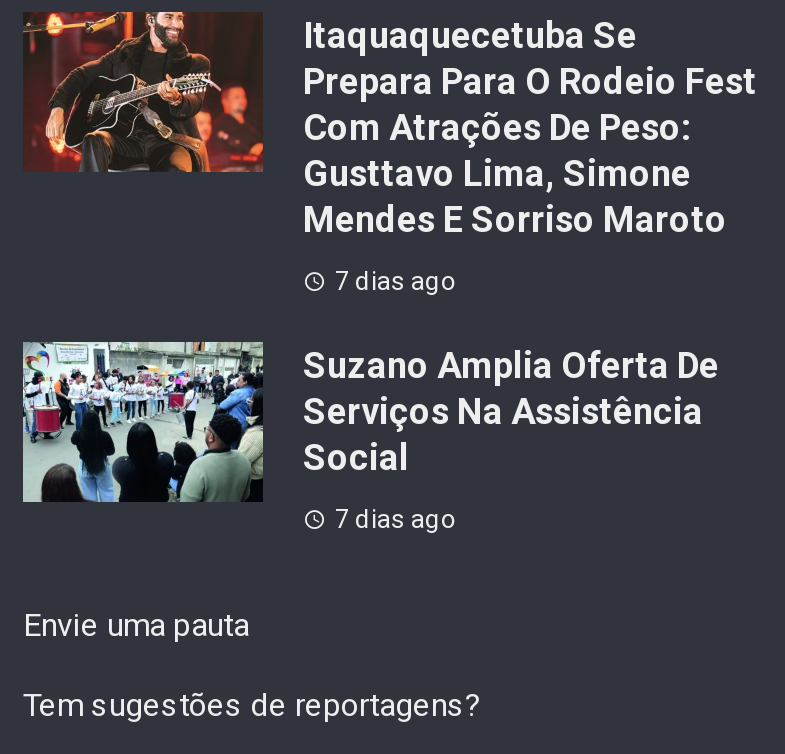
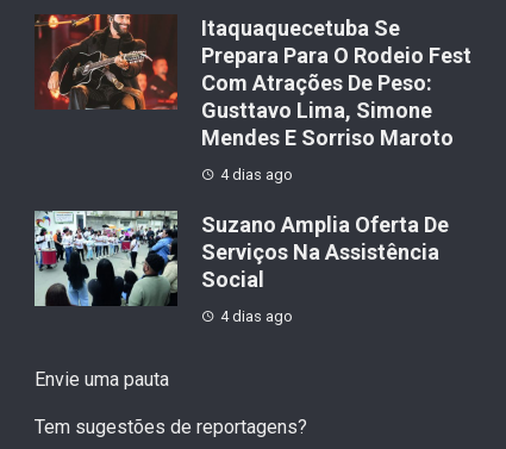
[335,267,457,297] 7 dias ago -> [220,166,293,184] 4 dias ago
[335,505,457,535] 7 dias ago -> [220,308,293,326] 4 dias ago

